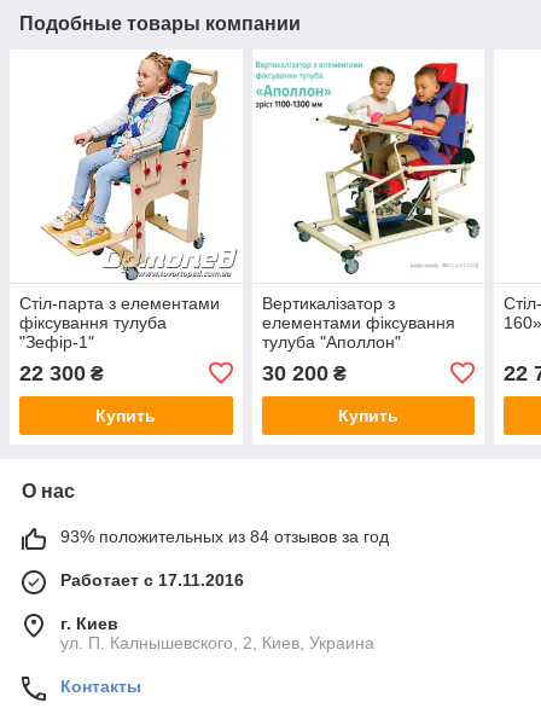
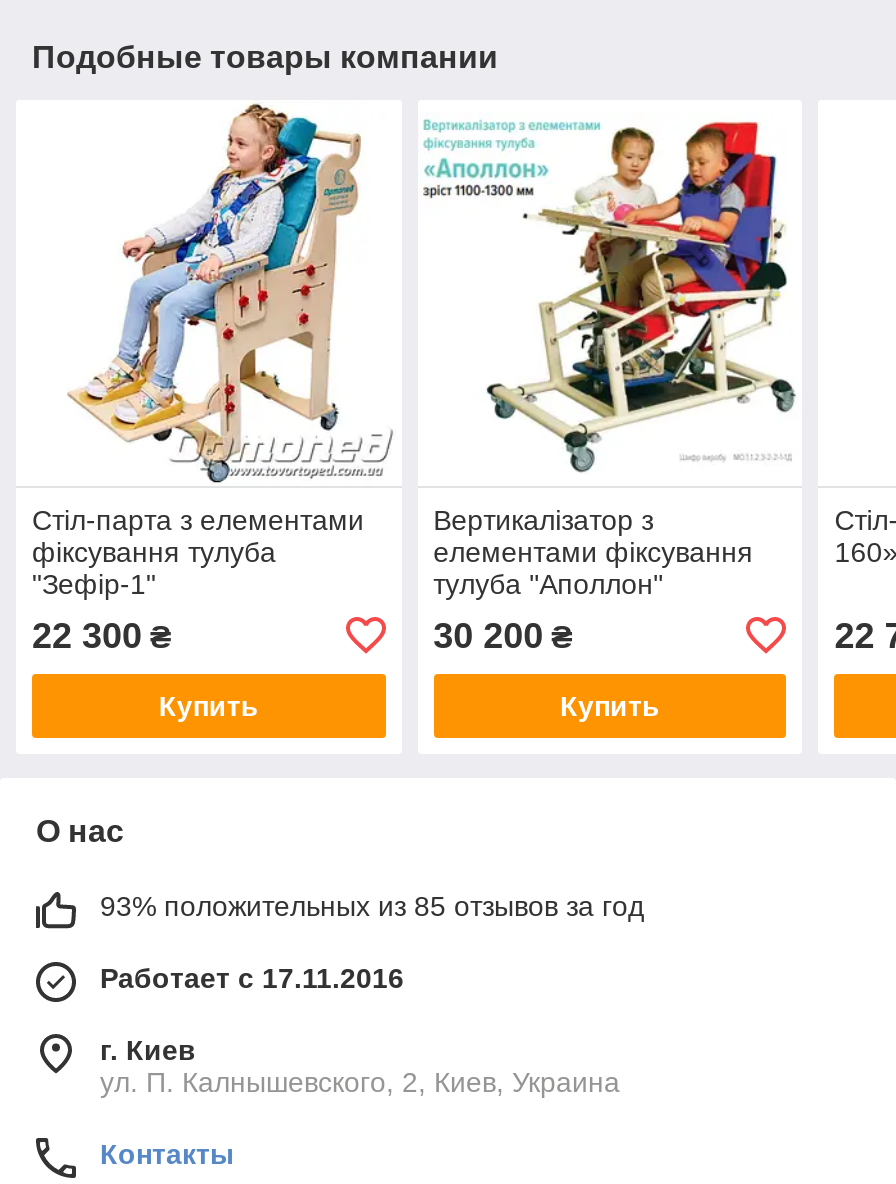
[60,527,389,546] 93% положительных из 84 отзывов за год -> [100,890,644,922] 93% положительных из 85 отзывов за год

